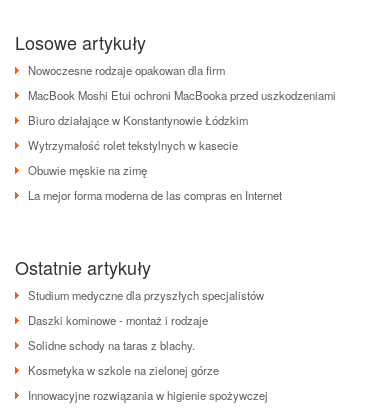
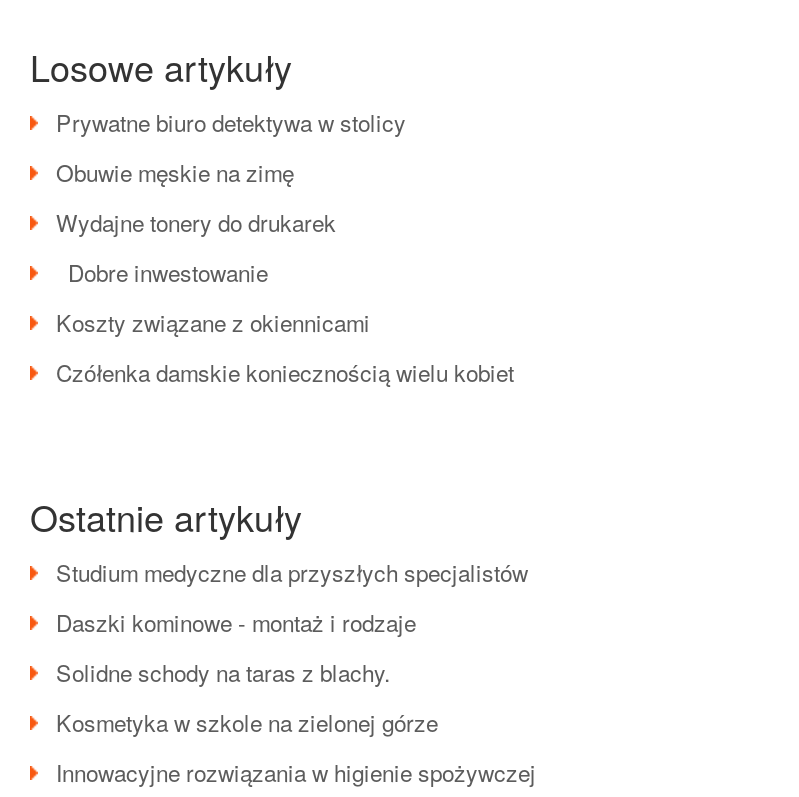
[28,62,336,153] Nowoczesne rodzaje opakowan dla firm | MacBook Moshi Etui ochroni MacBooka przed uszkodzeniami | Biuro działające w Konstantynowie Łódzkim | Wytrzymałość rolet tekstylnych w kasecie -> [56,106,406,138] Prywatne biuro detektywa w stolicy
moved [28,162,147,178] -> [56,156,294,188]: Obuwie męskie na zimę
[28,187,282,203] La mejor forma moderna de las compras en Internet -> [56,206,514,388] Wydajne tonery do drukarek | Dobre inwestowanie | Koszty związane z okiennicami | Czółenka damskie koniecznością wielu kobiet

